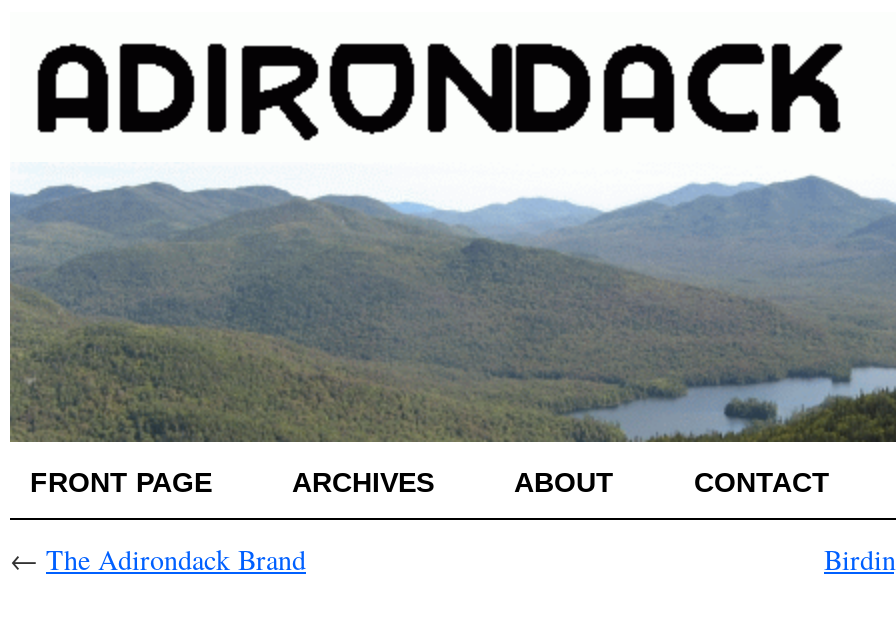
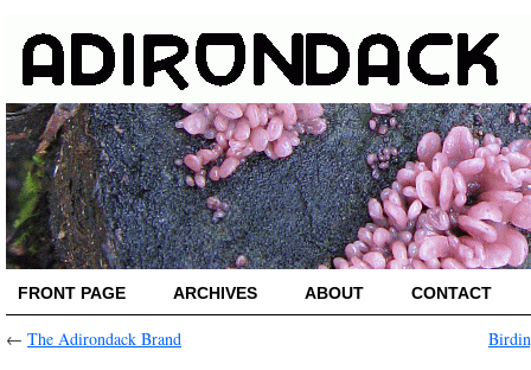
[8,162,890,444] [image] -> [5,102,527,270] [image]

